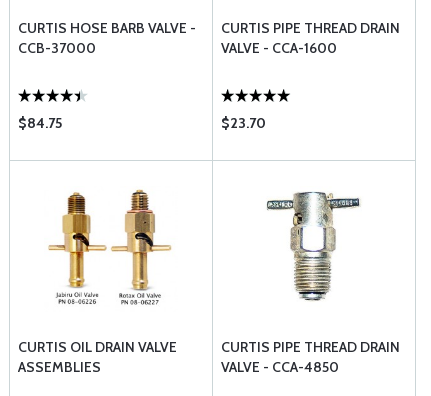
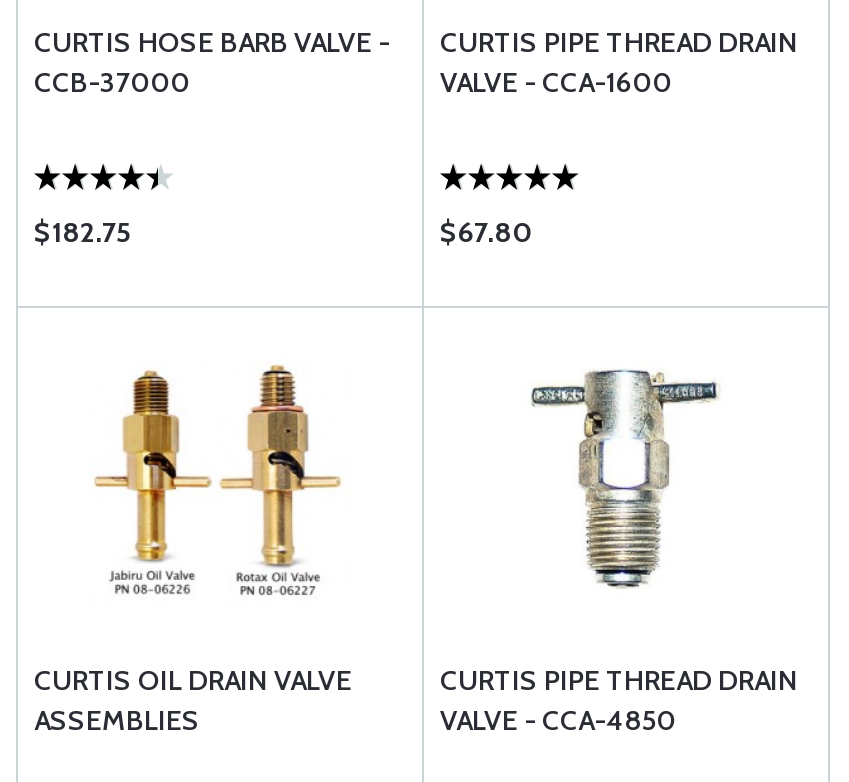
[18,114,62,132] $84.75 -> [34,214,130,250] $182.75
[221,114,266,132] $23.70 -> [440,214,532,250] $67.80

